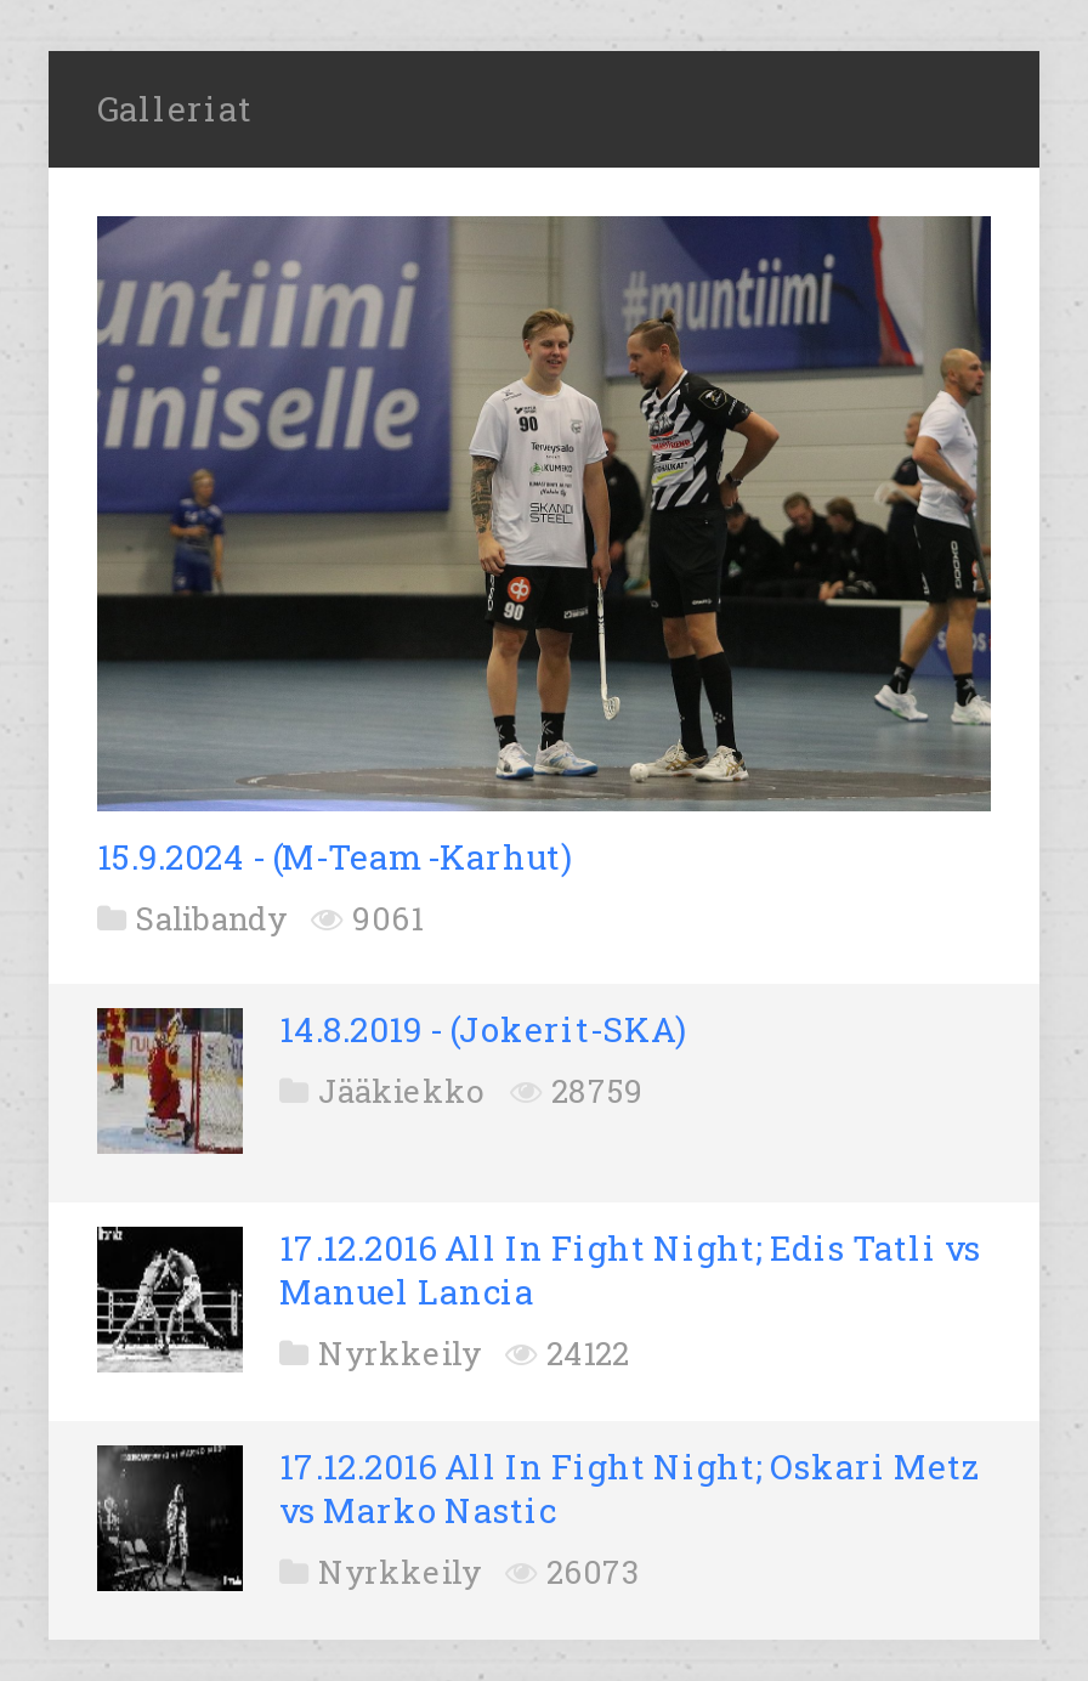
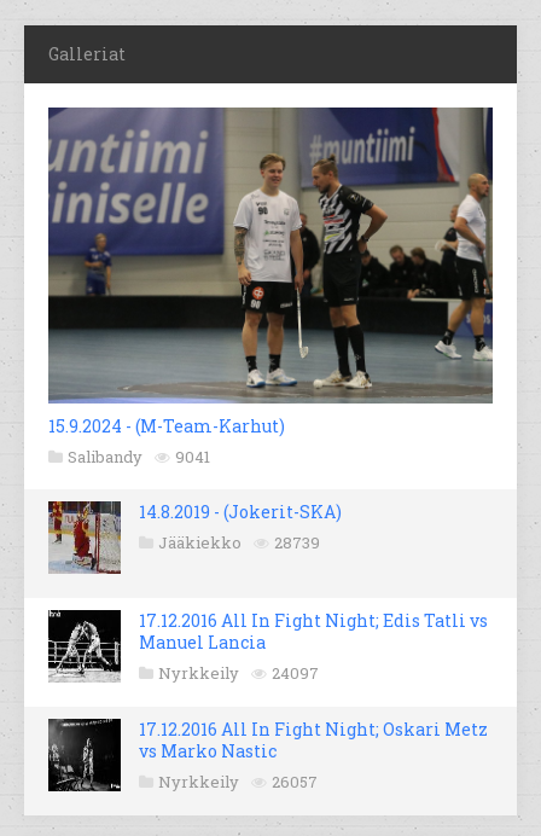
[136,897,423,941] Salibandy 9061 -> [68,446,210,468] Salibandy 9041
[318,1070,644,1113] Jääkiekko 28759 -> [158,532,320,554] Jääkiekko 28739
[318,1332,629,1376] Nyrkkeily 24122 -> [158,662,319,684] Nyrkkeily 24097
[318,1551,639,1594] Nyrkkeily 26073 -> [158,771,318,793] Nyrkkeily 26057

